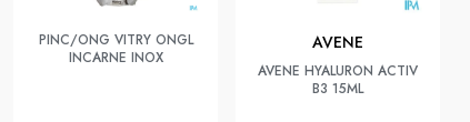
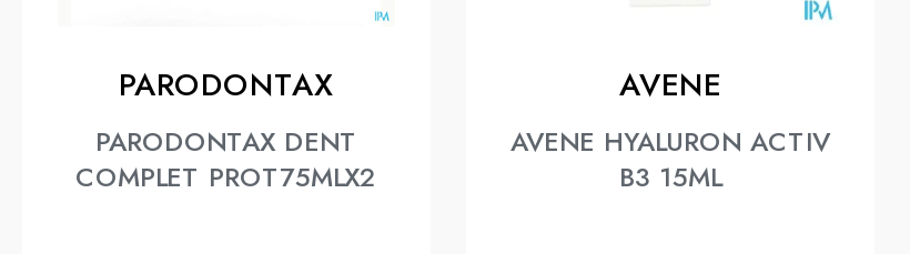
[38,30,193,68] PINC/ONG VITRY ONGL | INCARNE INOX -> [75,62,377,197] PARODONTAX | PARODONTAX DENT | COMPLET PROT75MLX2

